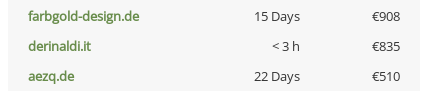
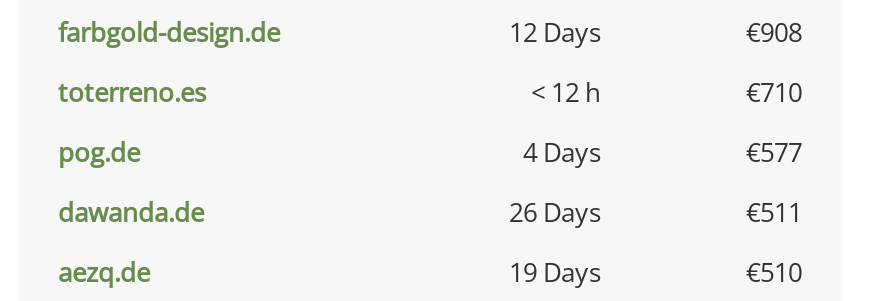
[253,7,299,25] 15 Days -> [509,14,601,50] 12 Days
[28,37,400,55] derinaldi.it | < 3 h | €835 -> [58,74,802,230] toterreno.es | < 12 h | €710 | pog.de | 4 Days | €577 | dawanda.de | 26 Days | €511
[253,67,299,85] 22 Days -> [509,254,601,290] 19 Days

